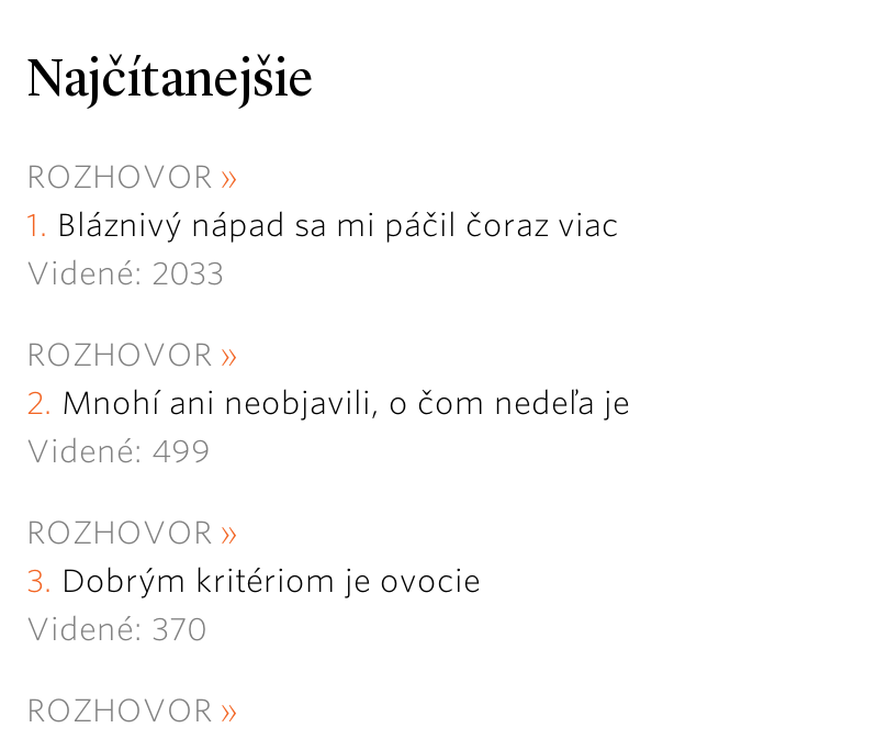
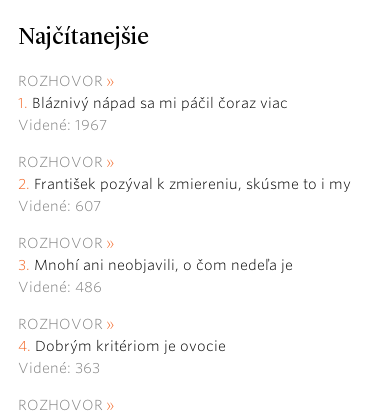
[26,256,224,291] Videné: 2033 -> [18,117,351,214] Videné: 1967 | ROZHOVOR | František pozýval k zmiereniu, skúsme to i my | Videné: 607
[26,434,211,469] Videné: 499 -> [18,279,102,295] Videné: 486
[26,612,206,647] Videné: 370 -> [18,360,100,376] Videné: 363

